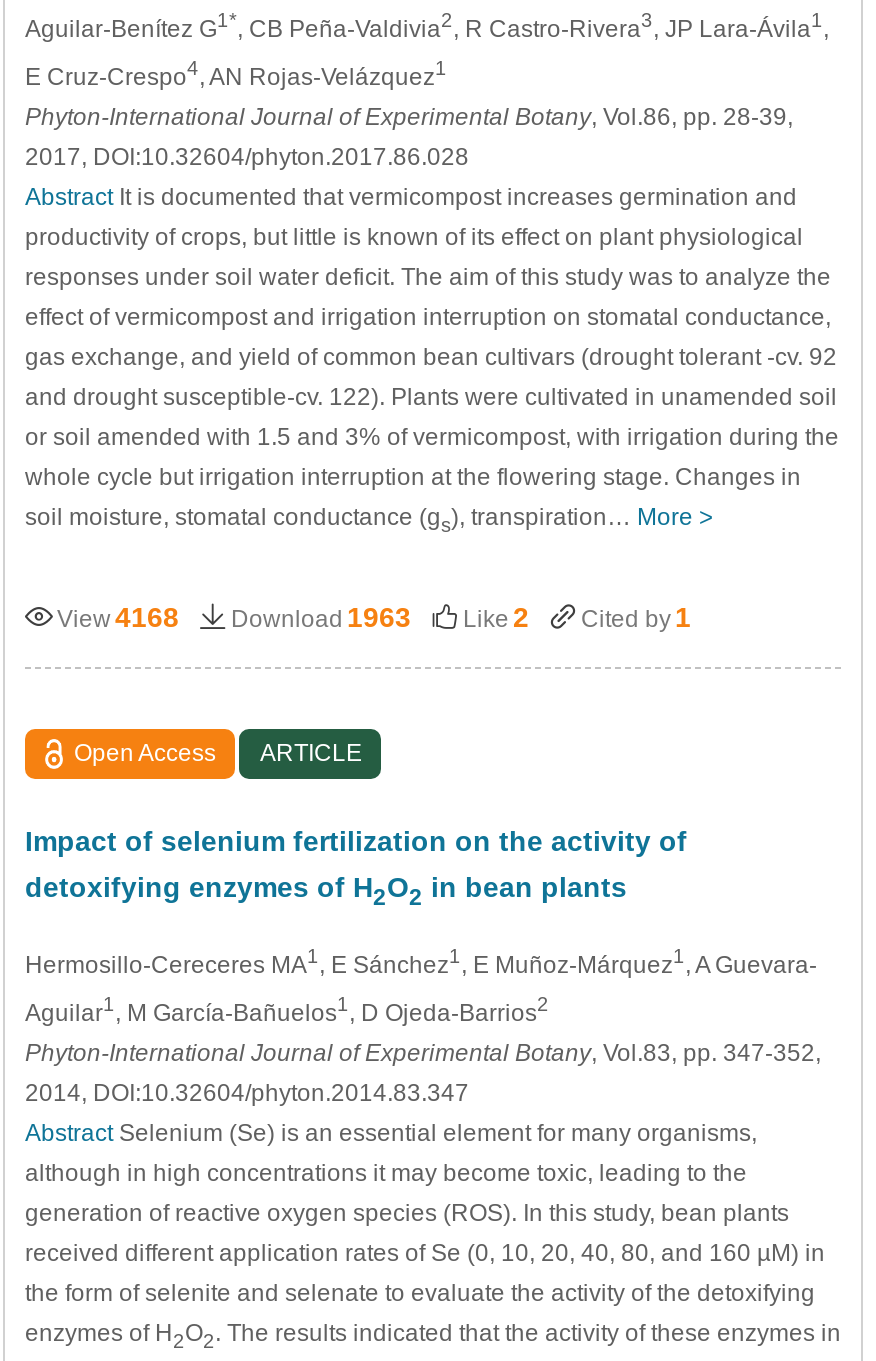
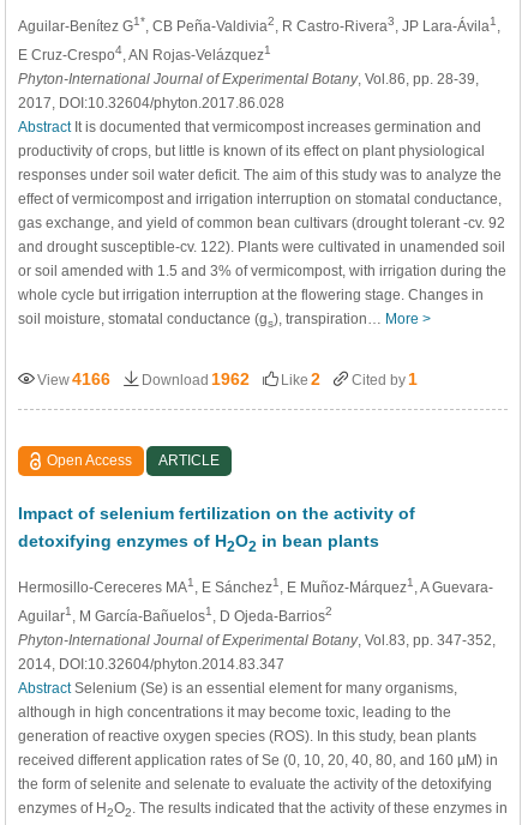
[57,600,179,632] View 4168 -> [37,369,110,388] View 4166
[231,600,411,632] Download 1963 -> [142,369,250,388] Download 1962

